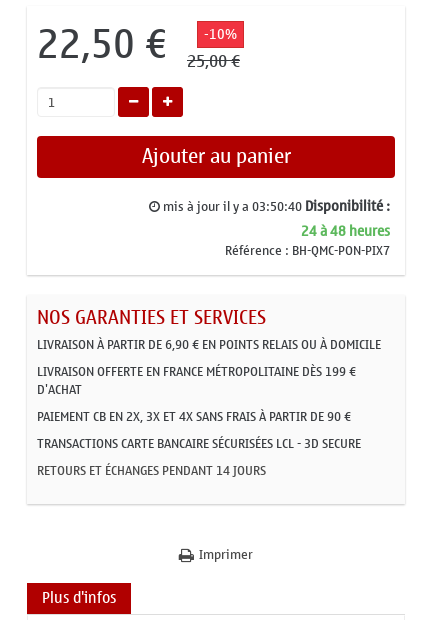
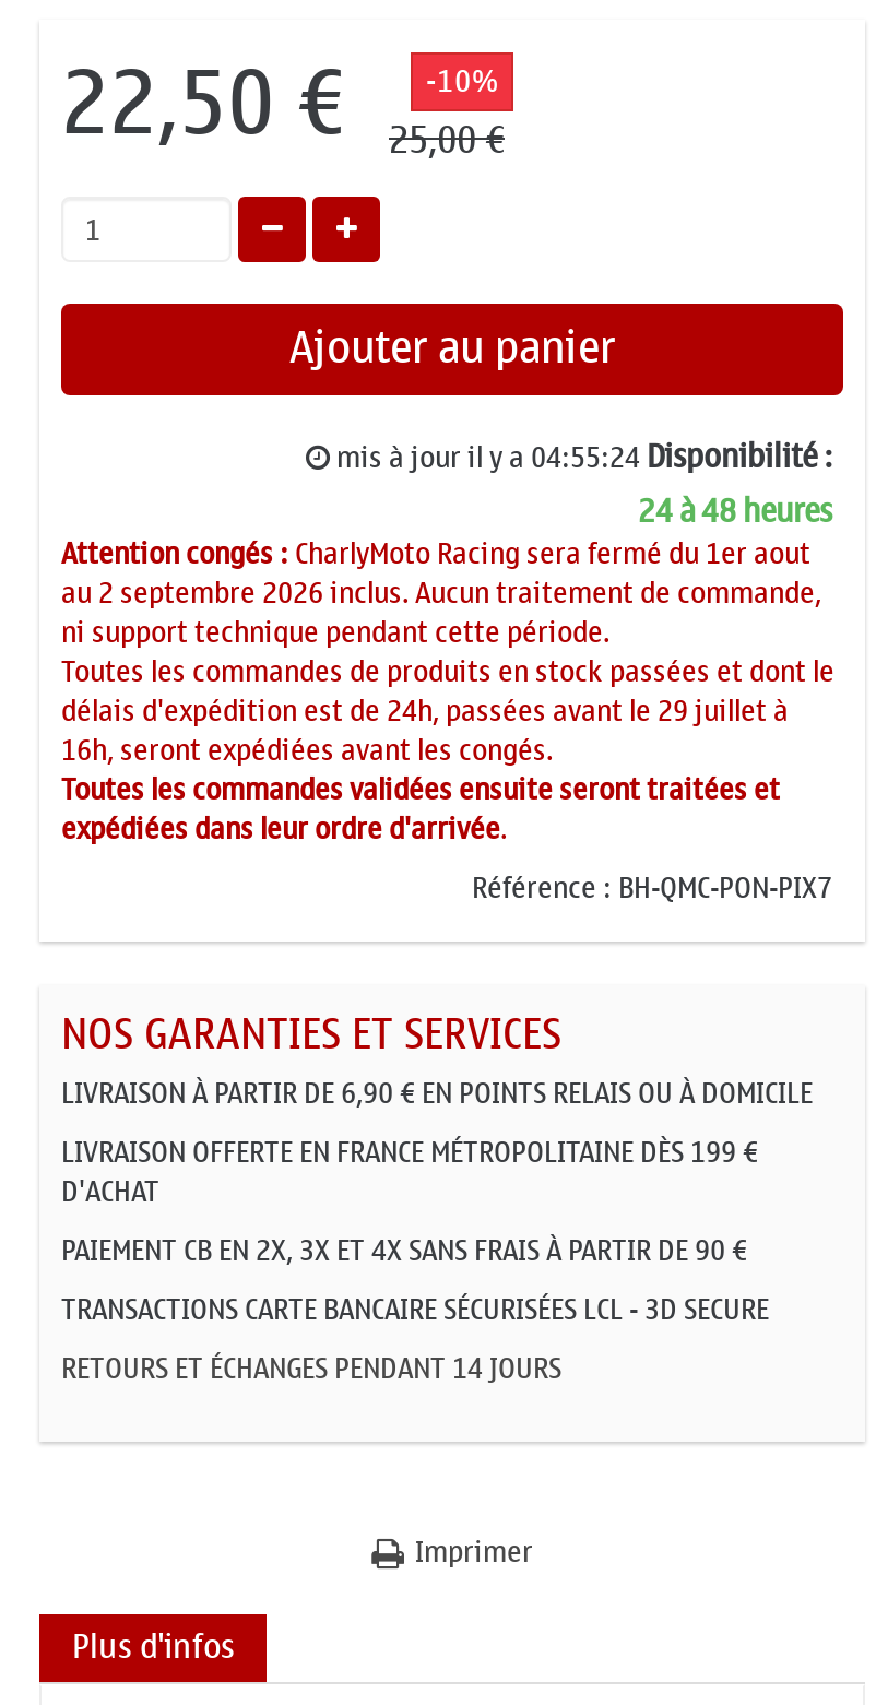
[160,194,390,219] mis à jour il y a 03:50:40 Disponibilité : -> [330,430,832,485] mis à jour il y a 04:55:24 Disponibilité :
none -> [61,529,834,854] Attention congés : CharlyMoto Racing sera fermé du 1er aout | au 2 septembre 2026 inclus. Aucun traitement de commande, | ni support technique pendant cette période. | Toutes les commandes de produits en stock passées et dont le | délais d'expédition est de 24h, passées avant le 29 juillet à | 16h, seront expédiées avant les congés. | Toutes les commandes validées ensuite seront traitées et | expédiées dans leur ordre d'arrivée.

